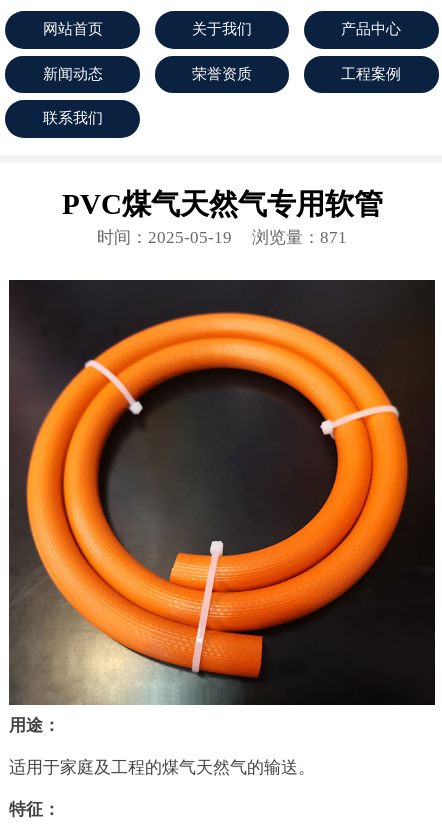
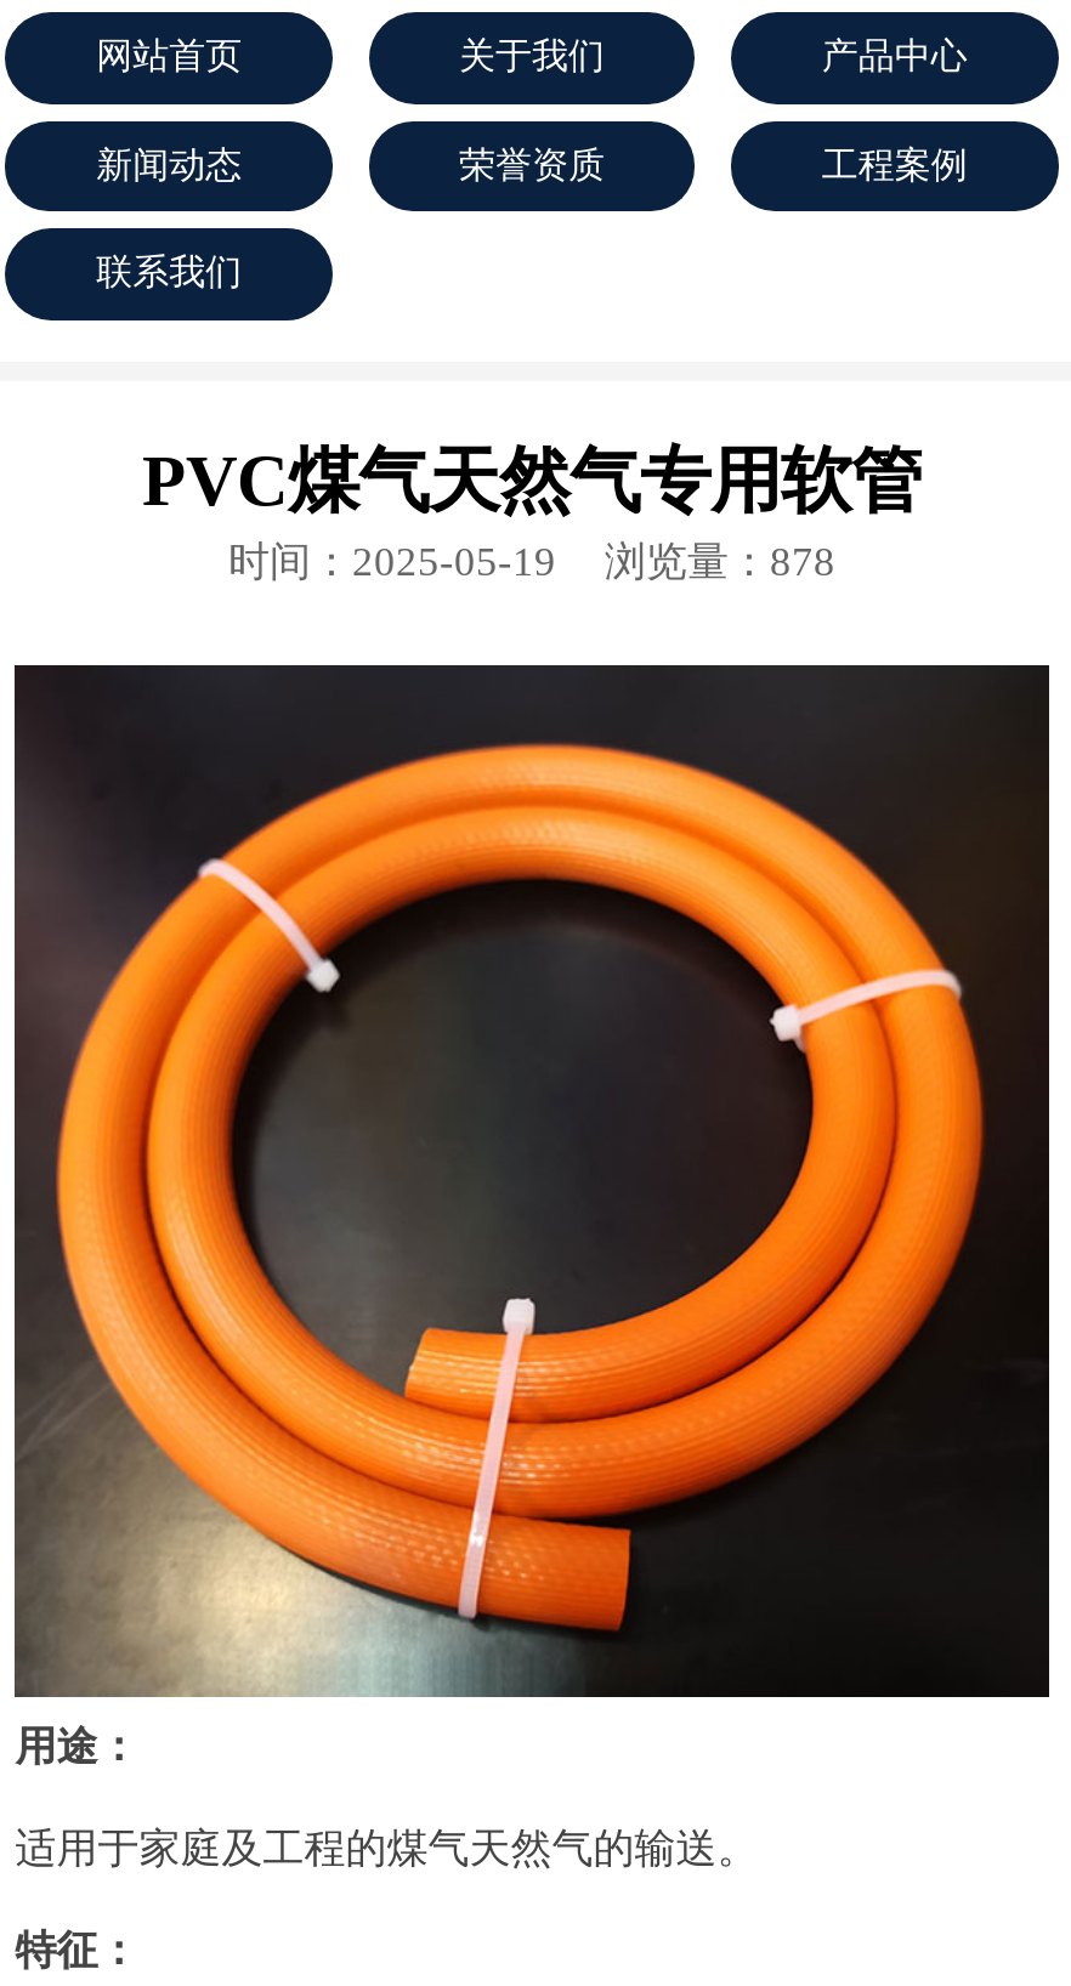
[97,228,347,247] 时间：2025-05-19 浏览量：871 -> [228,540,835,586] 时间：2025-05-19 浏览量：878

